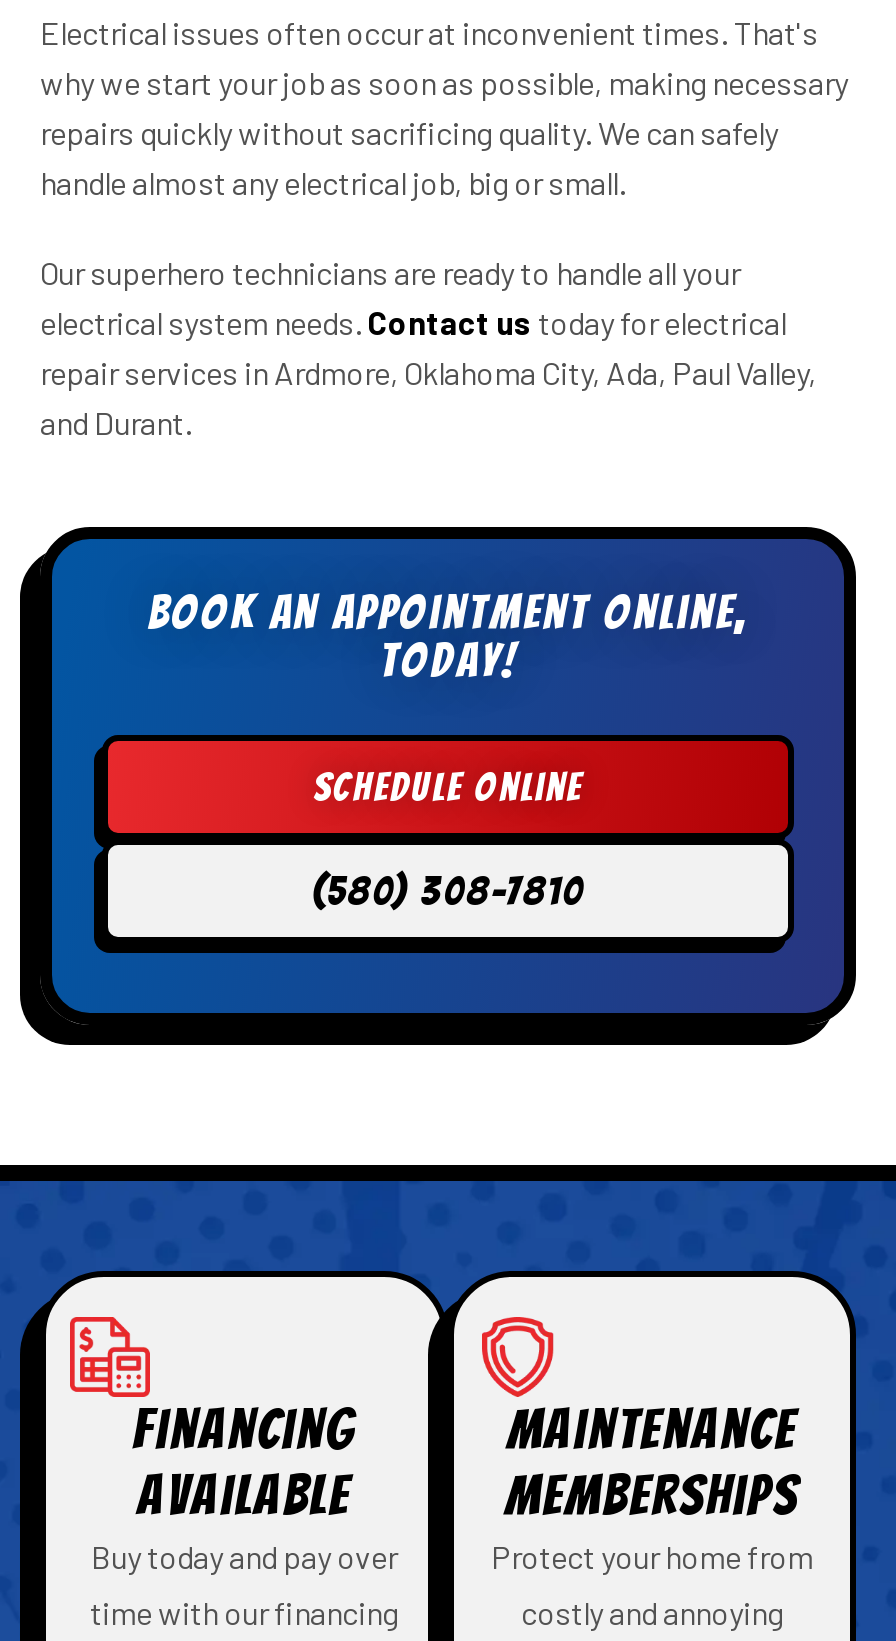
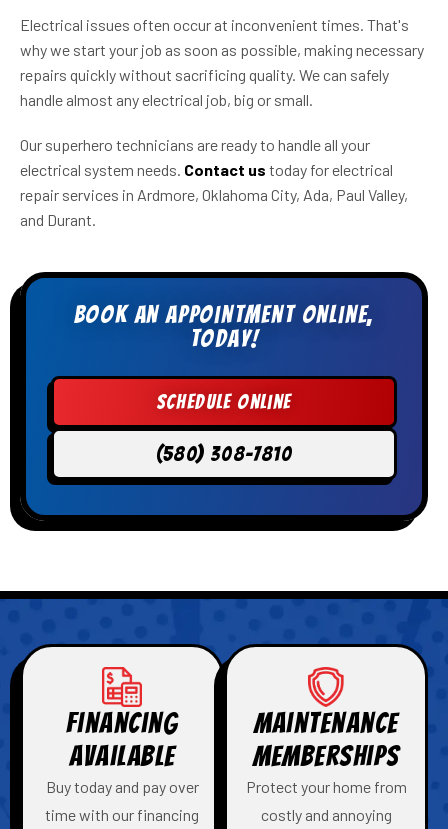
none -> [101,666,143,706] [image]
none -> [307,666,345,706] [image]
[68,1315,152,1399] [image] -> none
[480,1315,556,1395] [image] -> none

